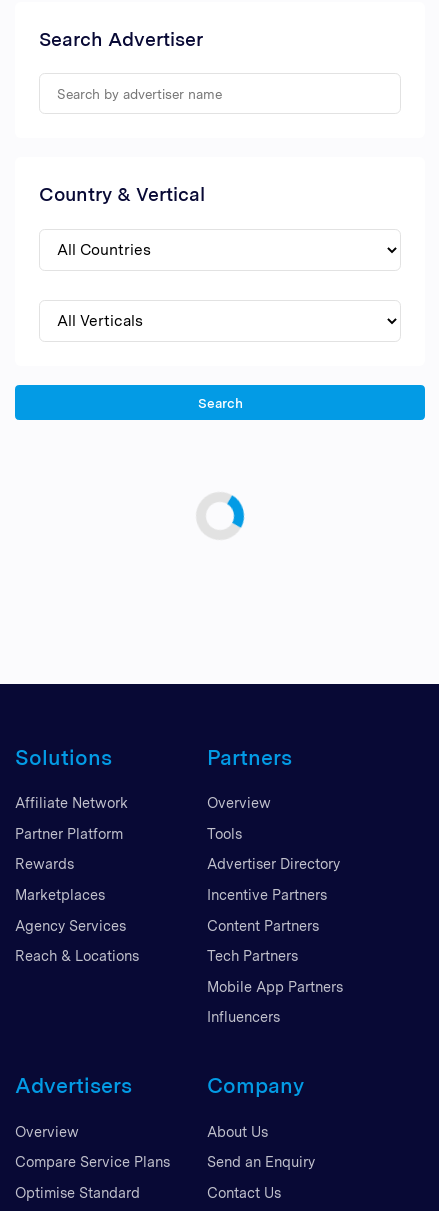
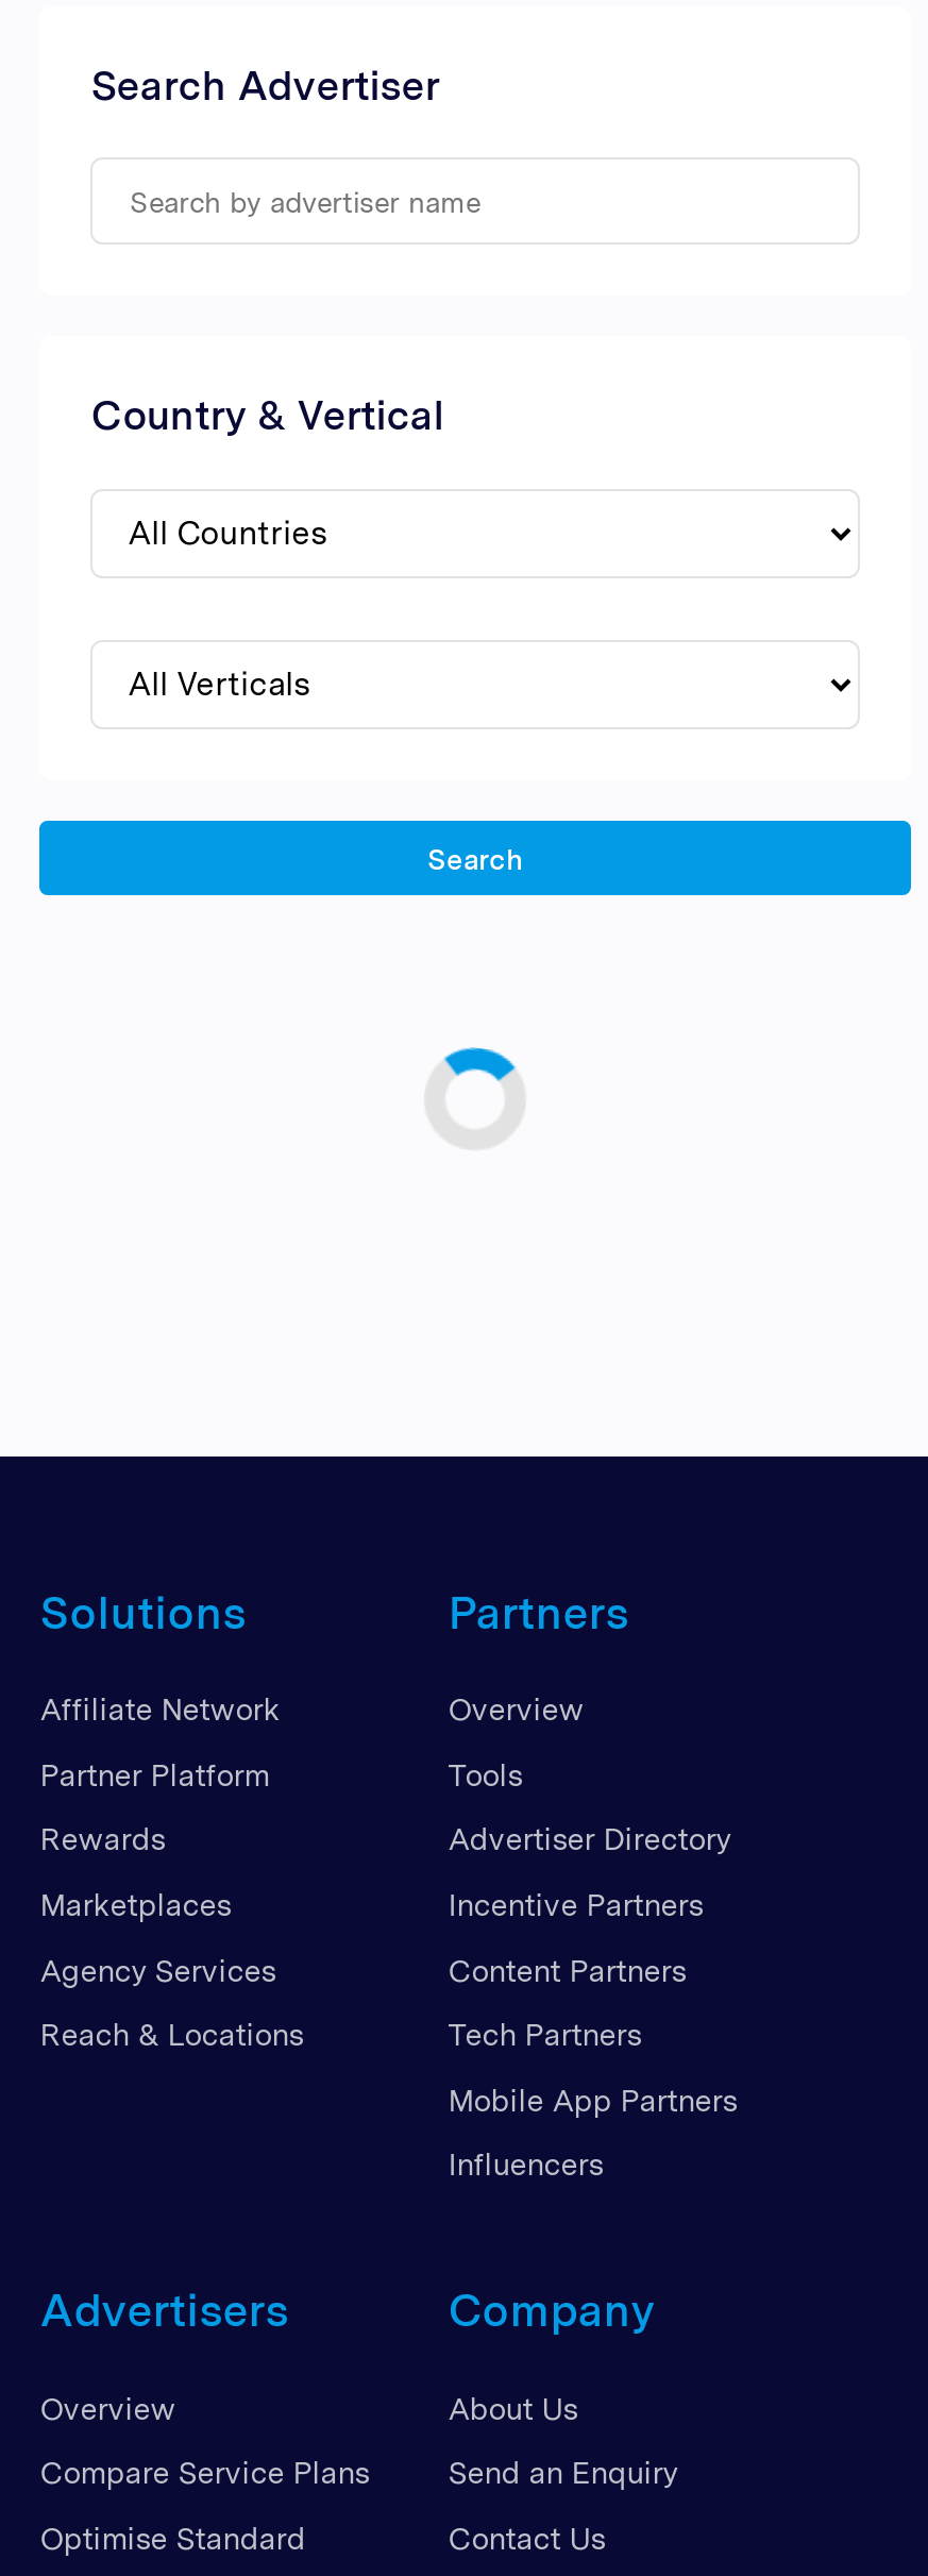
[206,492,245,528] [image] -> [443,1046,526,1123] [image]

